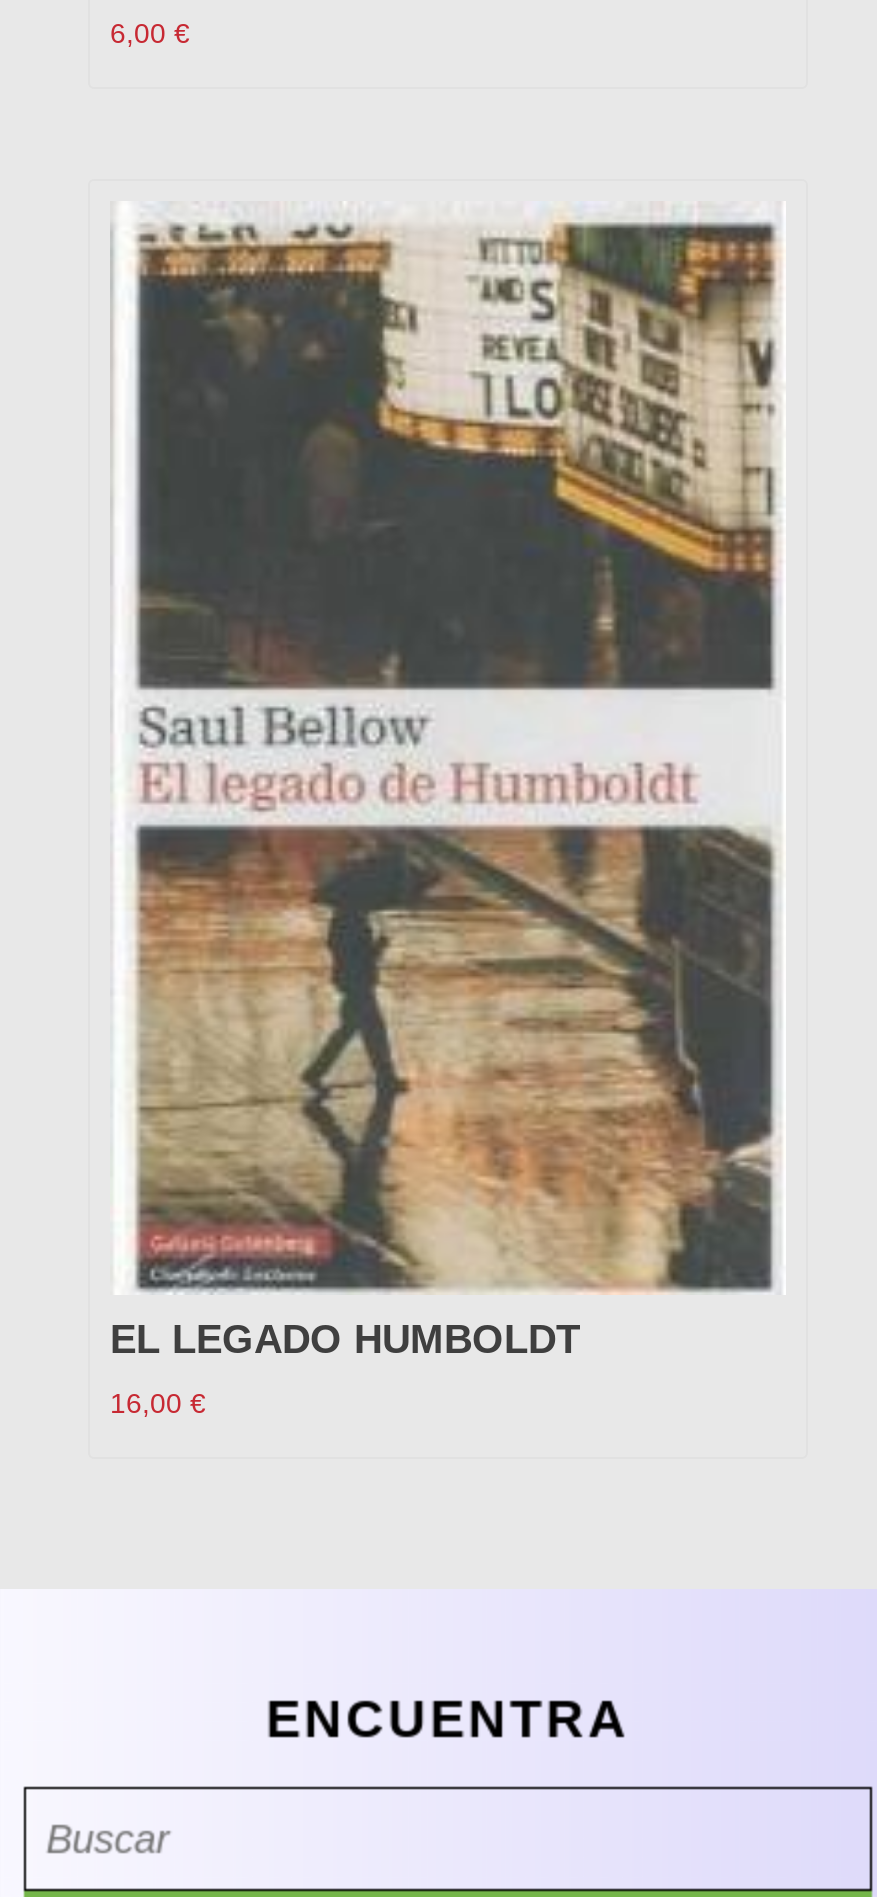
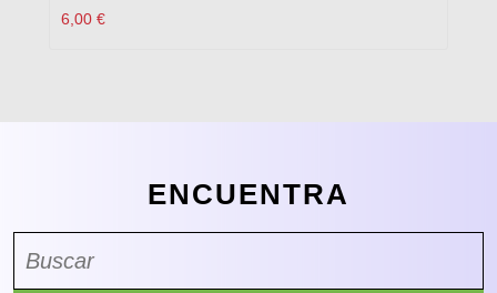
[110,216,780,1419] [image] | EL LEGADO HUMBOLDT | 16,00 € -> none

